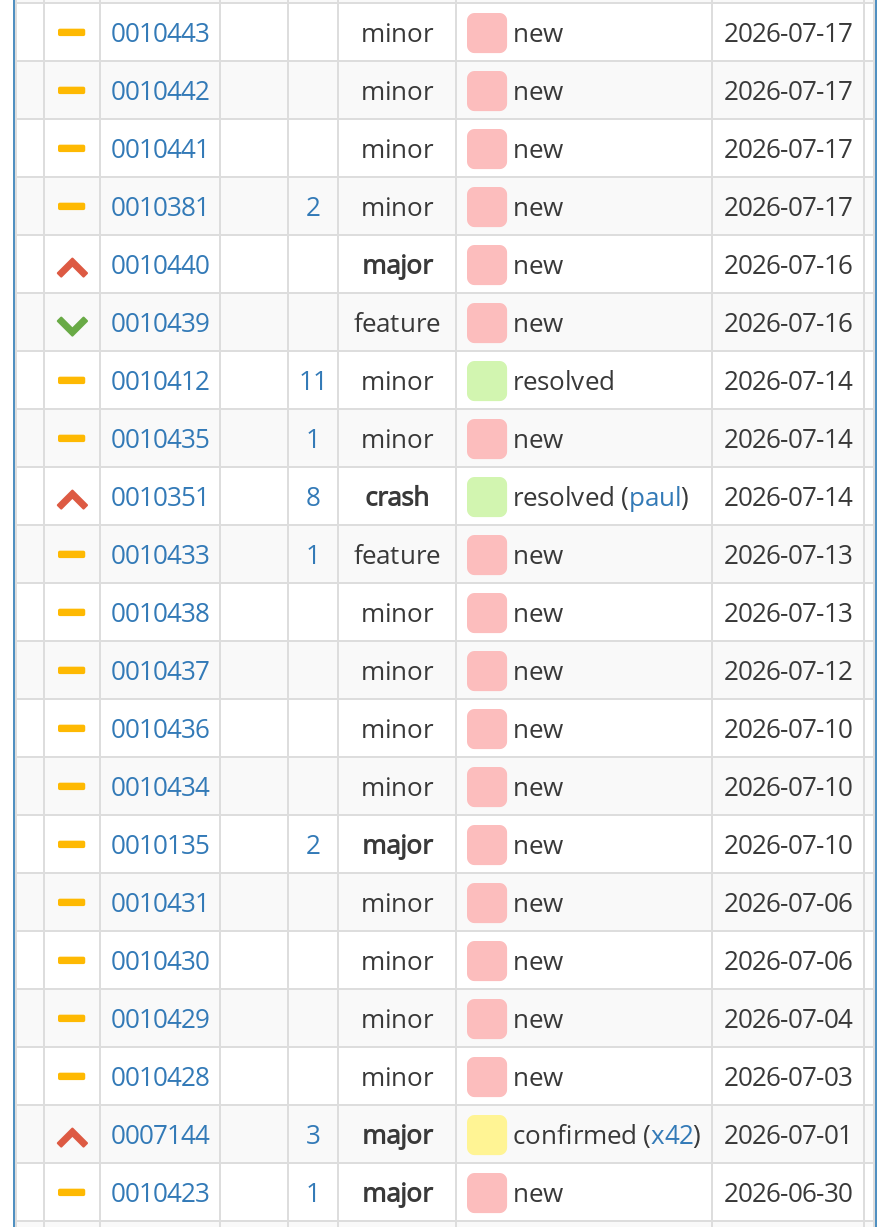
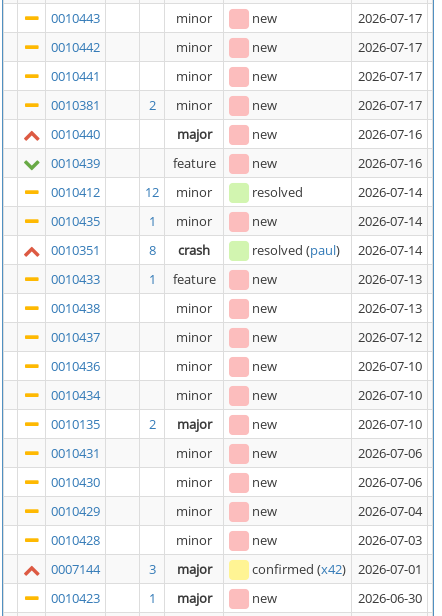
[299,362,433,398] 11 minor -> [145,183,212,201] 12 minor

